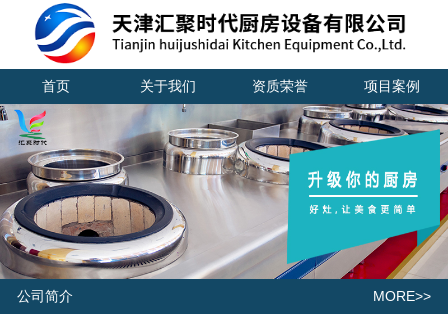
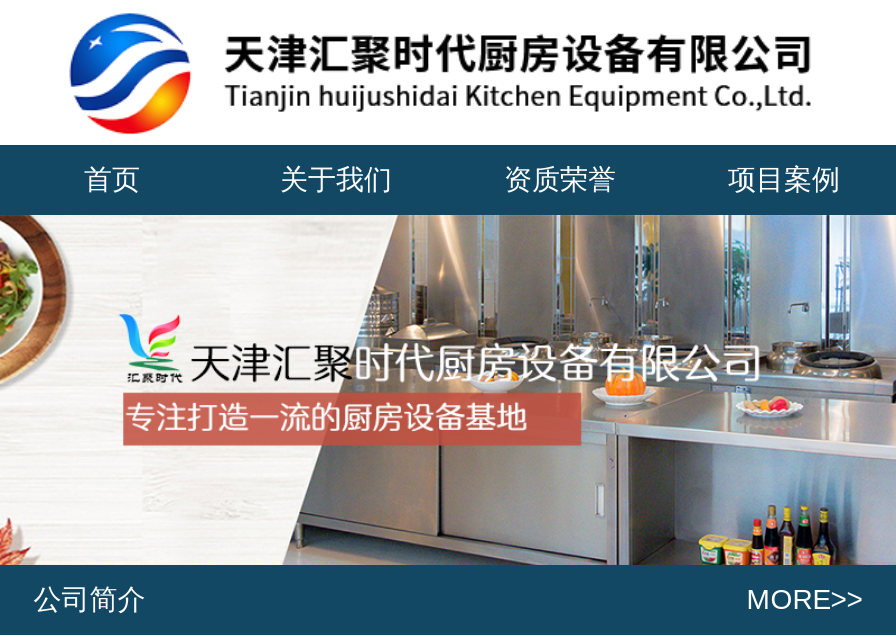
[3,103,445,280] [image] -> [6,213,890,567] [image]

